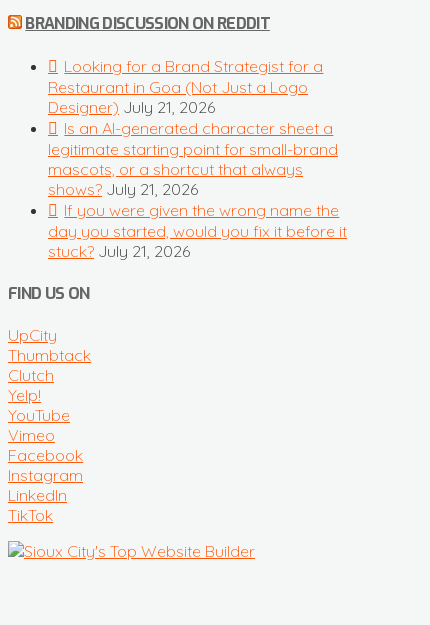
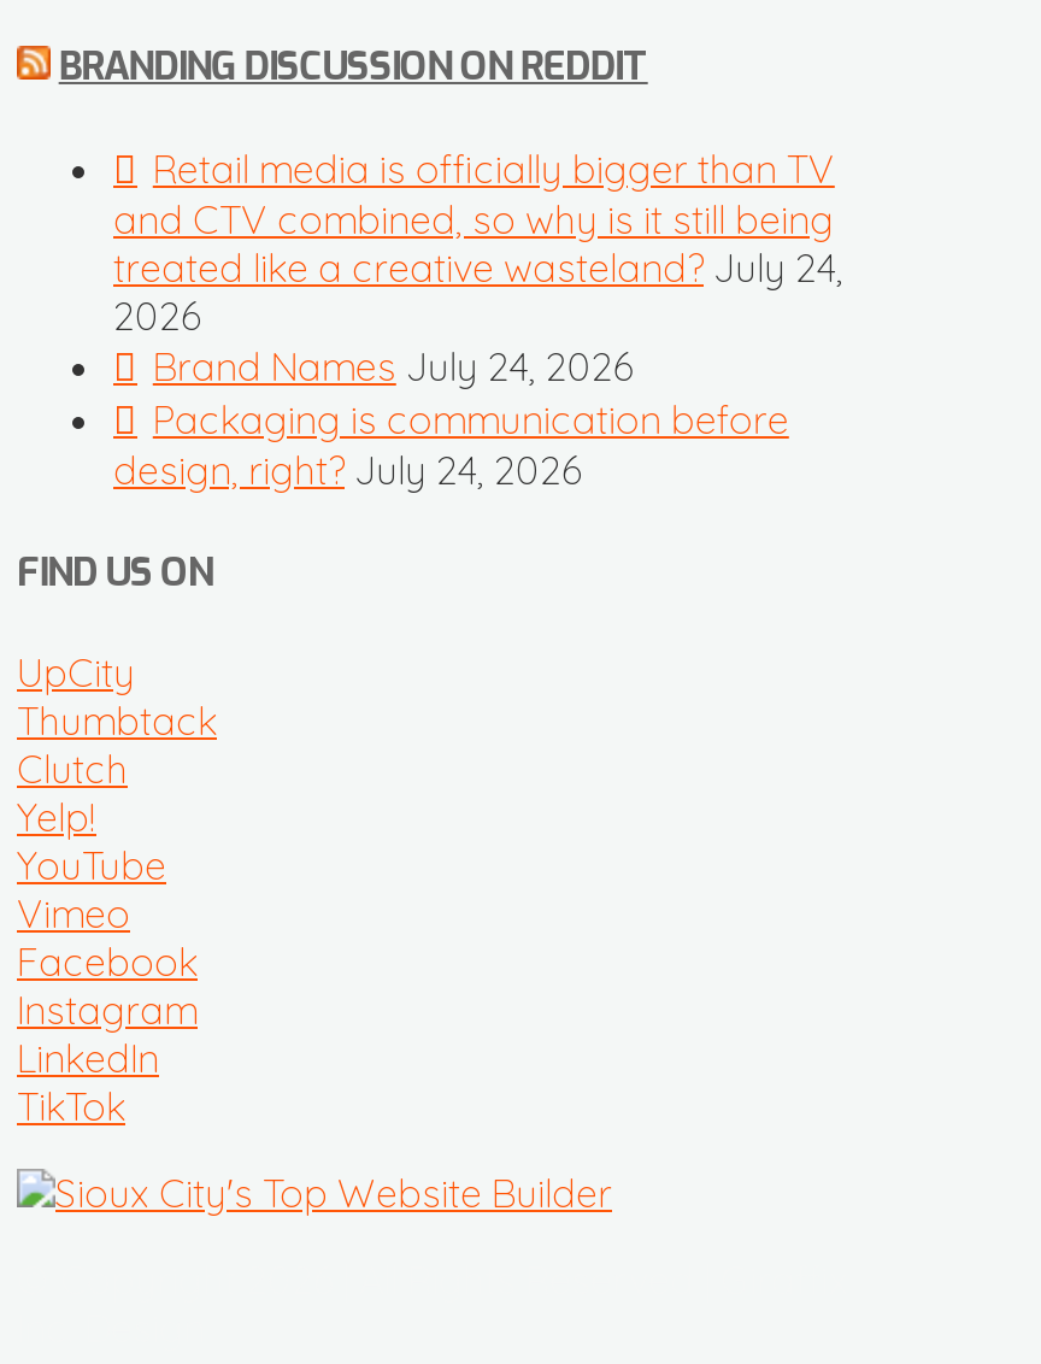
[48,56,347,261] Looking for a Brand Strategist for a | Restaurant in Goa (Not Just a Logo | Designer) July 21, 2026 | Is an AI-generated character sheet a | legitimate starting point for small-brand | mascots, or a shortcut that always | shows? July 21, 2026 | If you were given the wrong name the | day you started, would you fix it before it | stuck? July 21, 2026 -> [113,145,843,495] Retail media is officially bigger than TV | and CTV combined, so why is it still being | treated like a creative wasteland? July 24, | 2026 | Brand Names July 24, 2026 | Packaging is communication before | design, right? July 24, 2026

